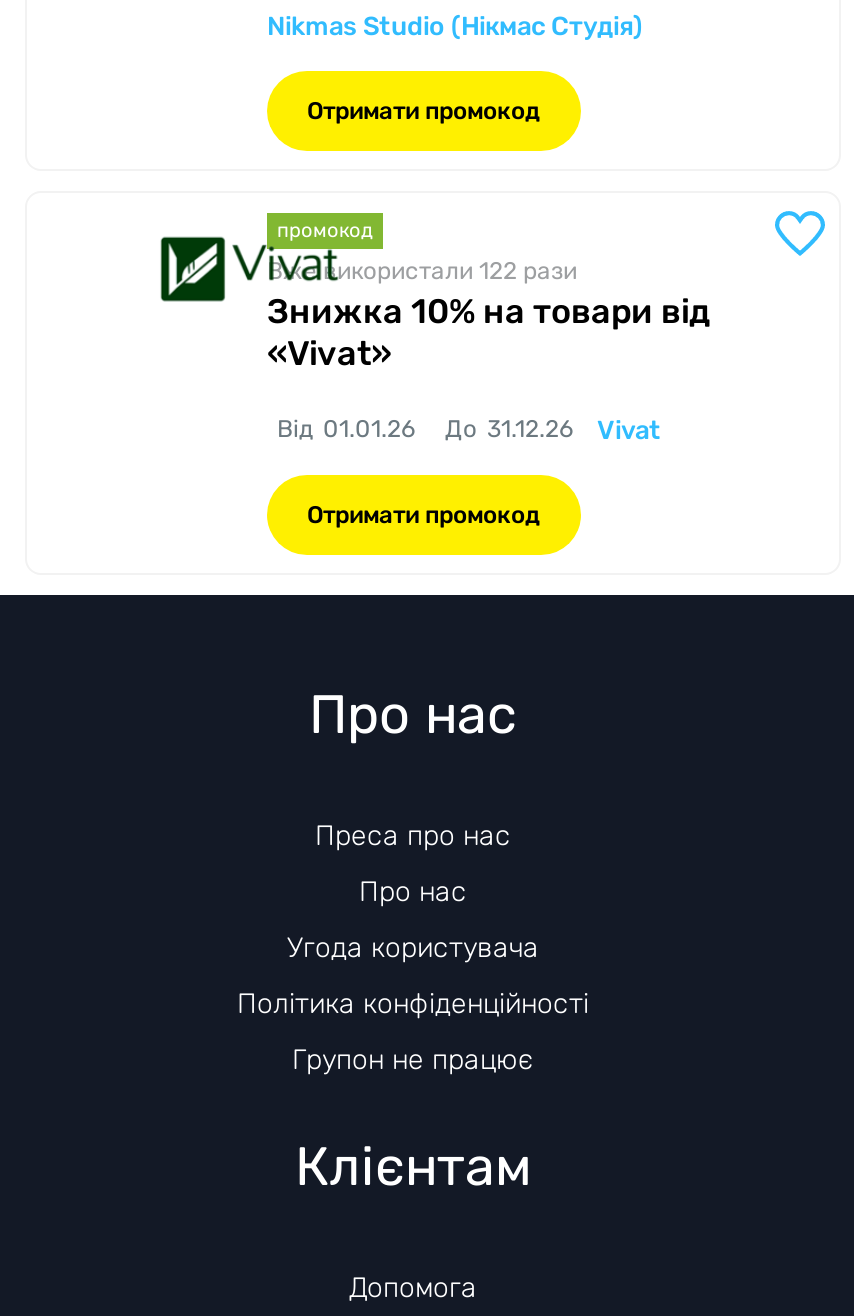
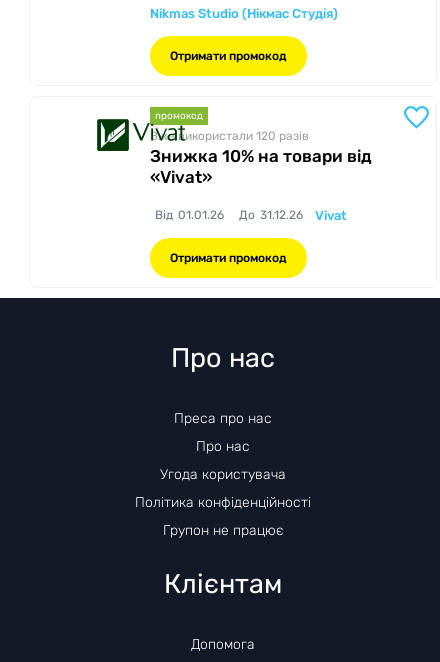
[267,257,577,285] Вже використали 122 рази -> [150,129,309,143] Вже використали 120 разів

